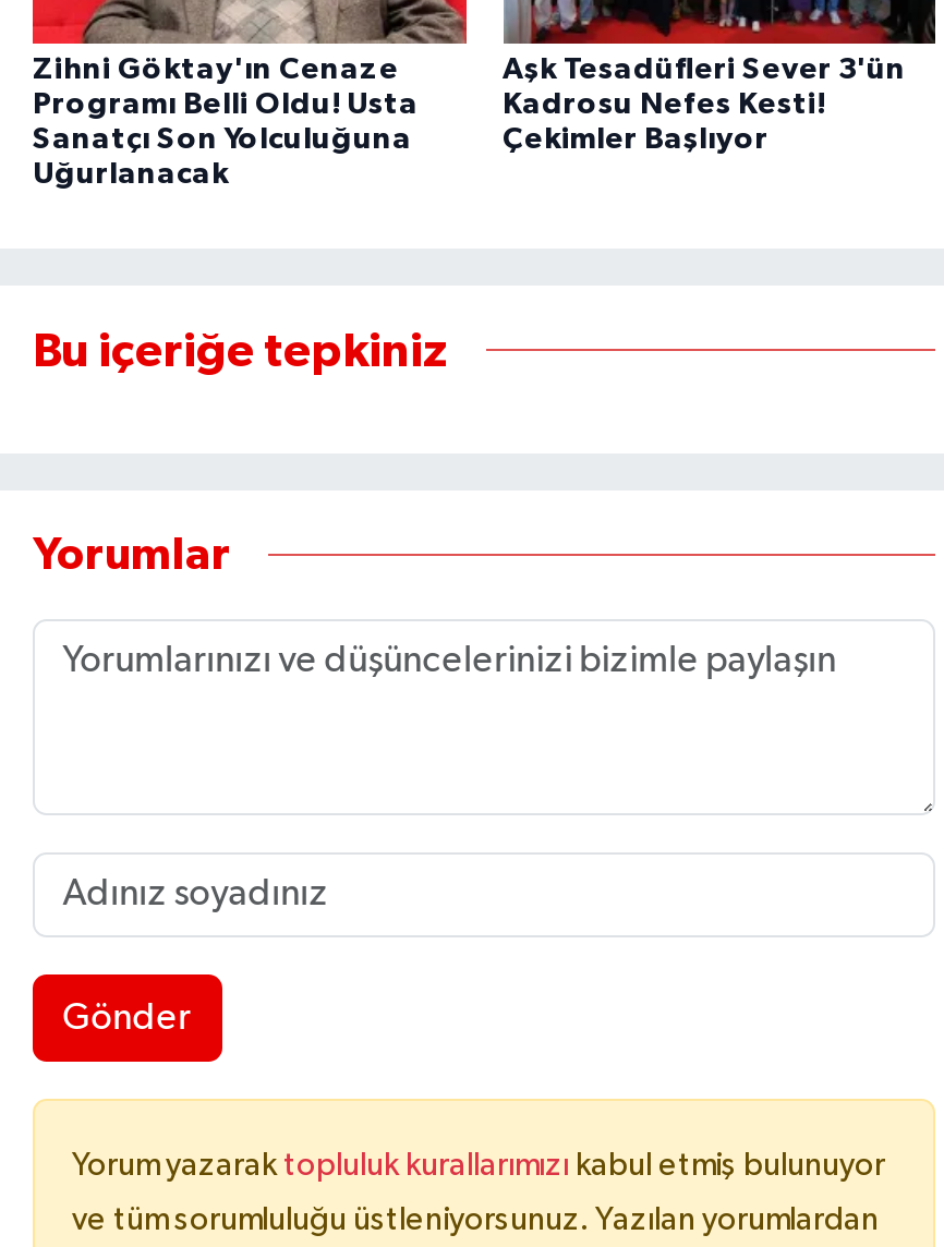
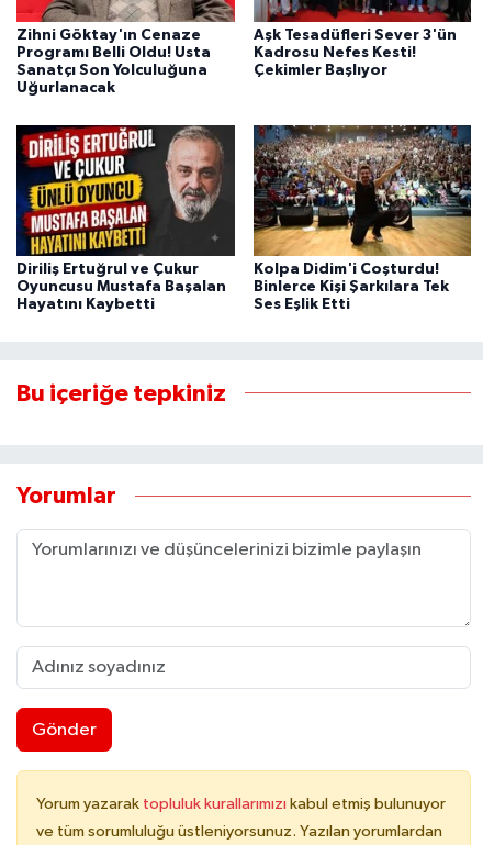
none -> [15,124,236,312] [image] | Diriliş Ertuğrul ve Çukur | Oyuncusu Mustafa Başalan | Hayatını Kaybetti
none -> [252,124,472,312] [image] | Kolpa Didim'i Coşturdu! | Binlerce Kişi Şarkılara Tek | Ses Eşlik Etti

